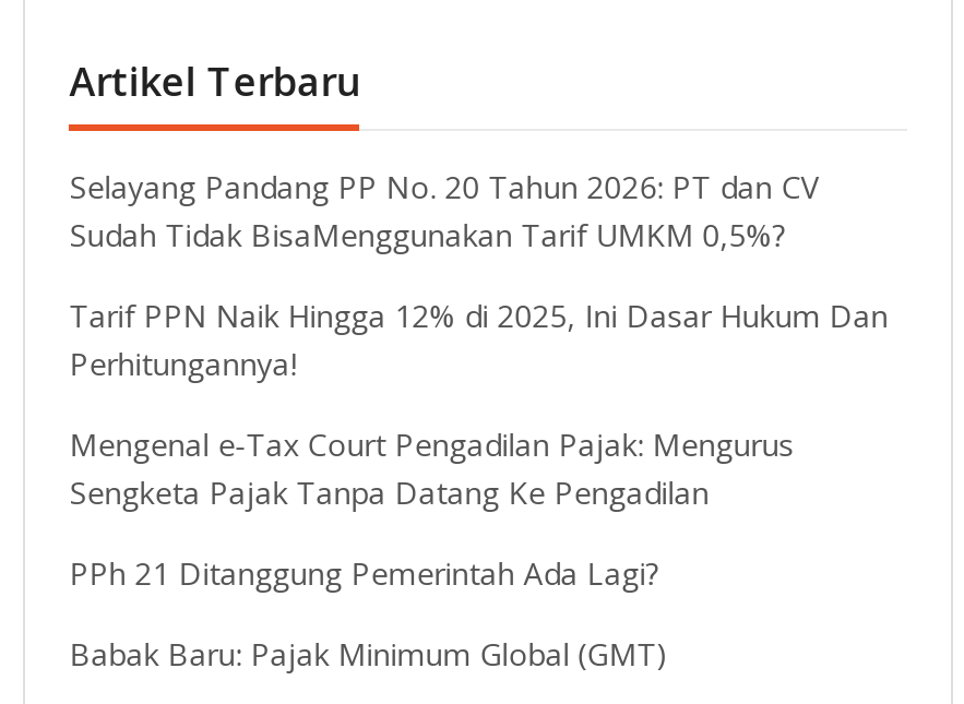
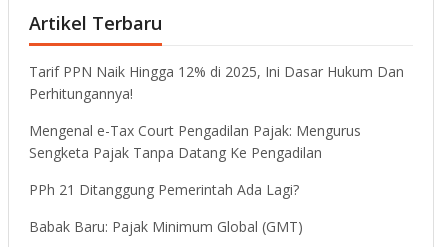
[69,166,818,256] Selayang Pandang PP No. 20 Tahun 2026: PT dan CV | Sudah Tidak BisaMenggunakan Tarif UMKM 0,5%? -> none

